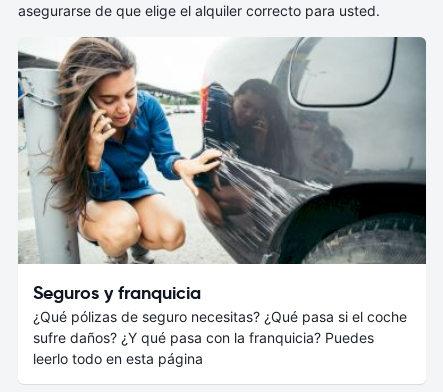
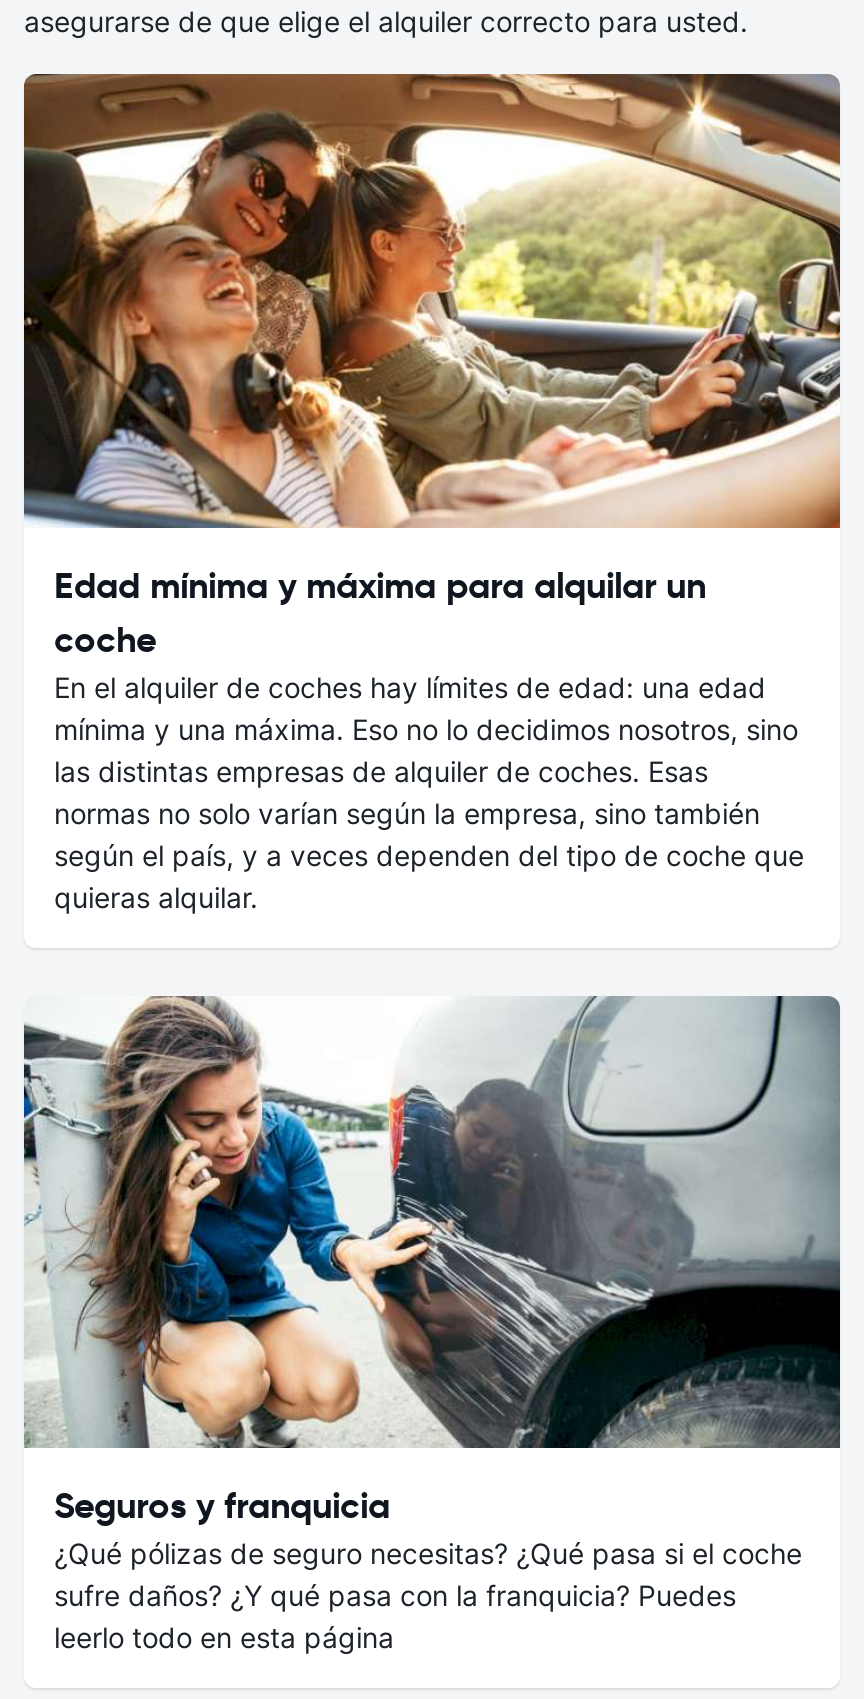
none -> [22,72,842,913] [image] | Edad mínima y máxima para alquilar un | coche | En el alquiler de coches hay límites de edad: una edad | mínima y una máxima. Eso no lo decidimos nosotros, sino | las distintas empresas de alquiler de coches. Esas | normas no solo varían según la empresa, sino también | según el país, y a veces dependen del tipo de coche que | quieras alquilar.

